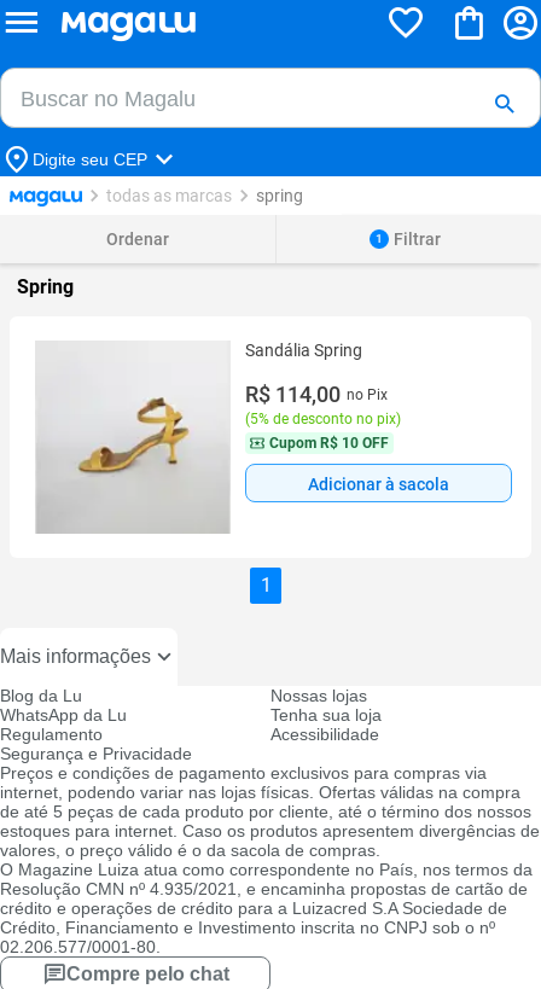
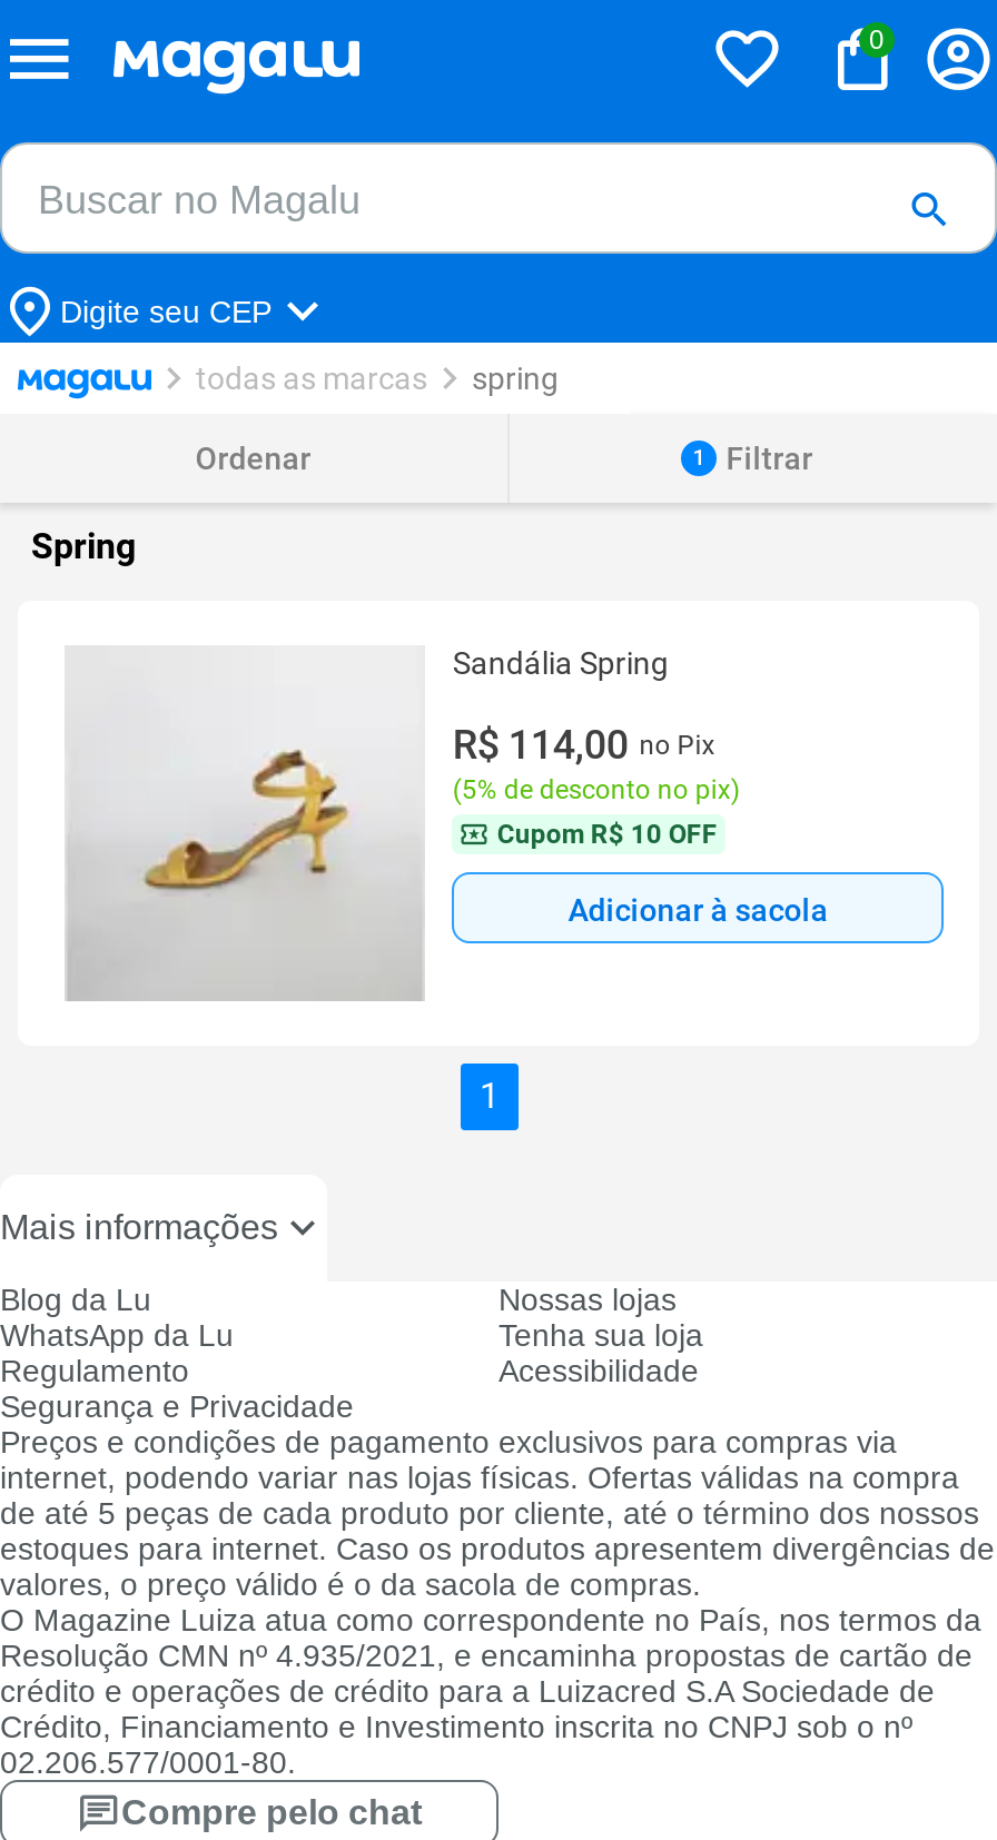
none -> [869,24,885,56] 0

